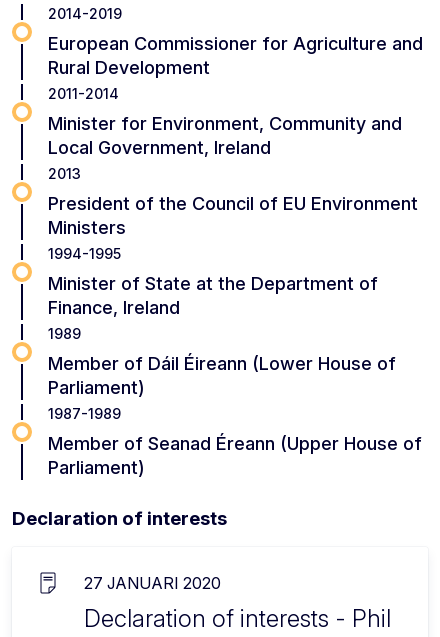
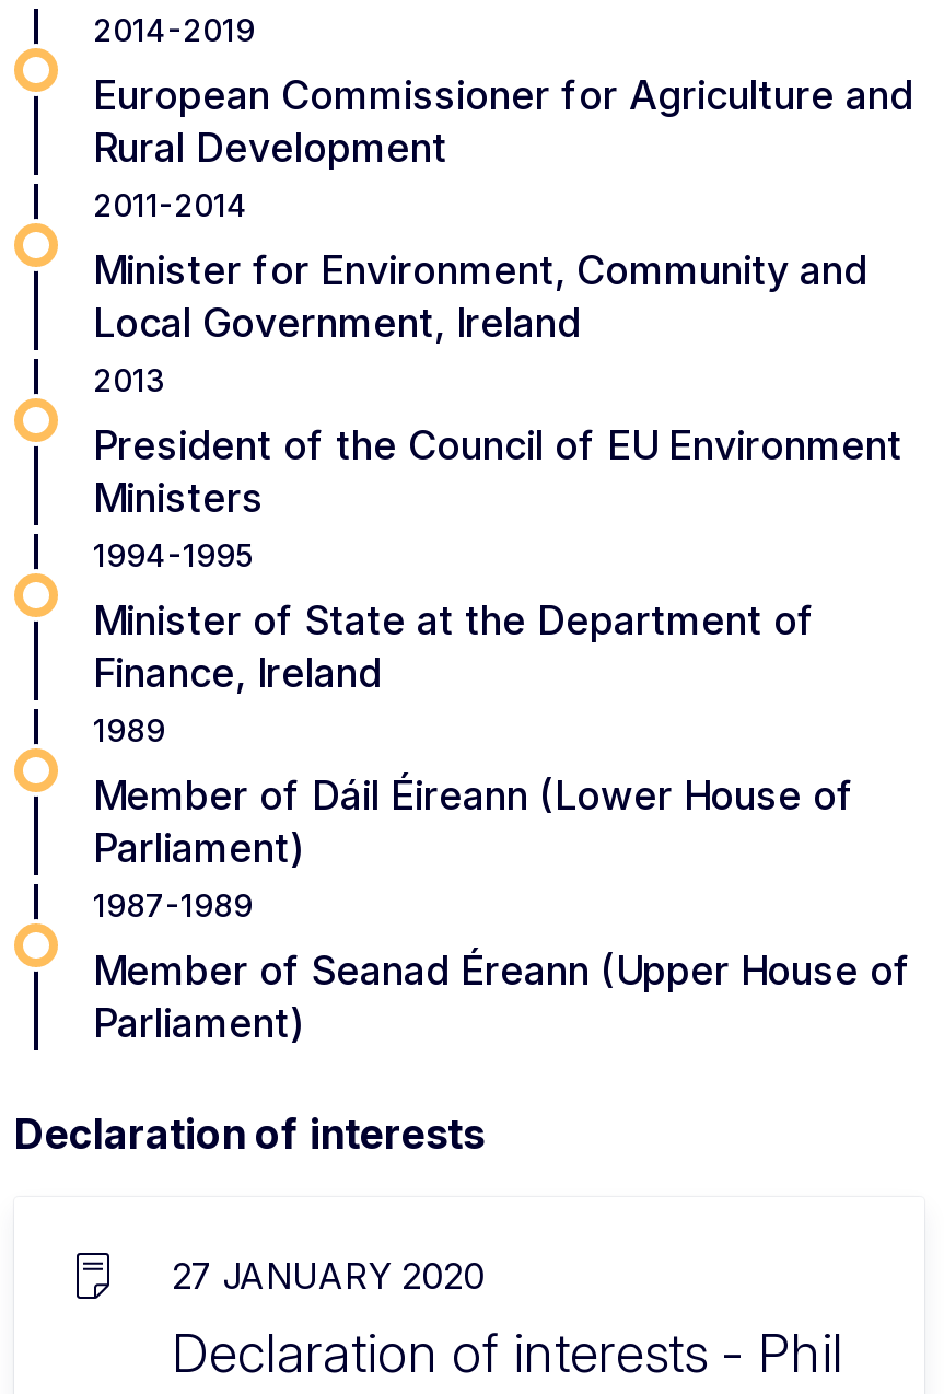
[84,573,221,593] 27 JANUARI 2020 -> [172,1254,485,1298] 27 JANUARY 2020

